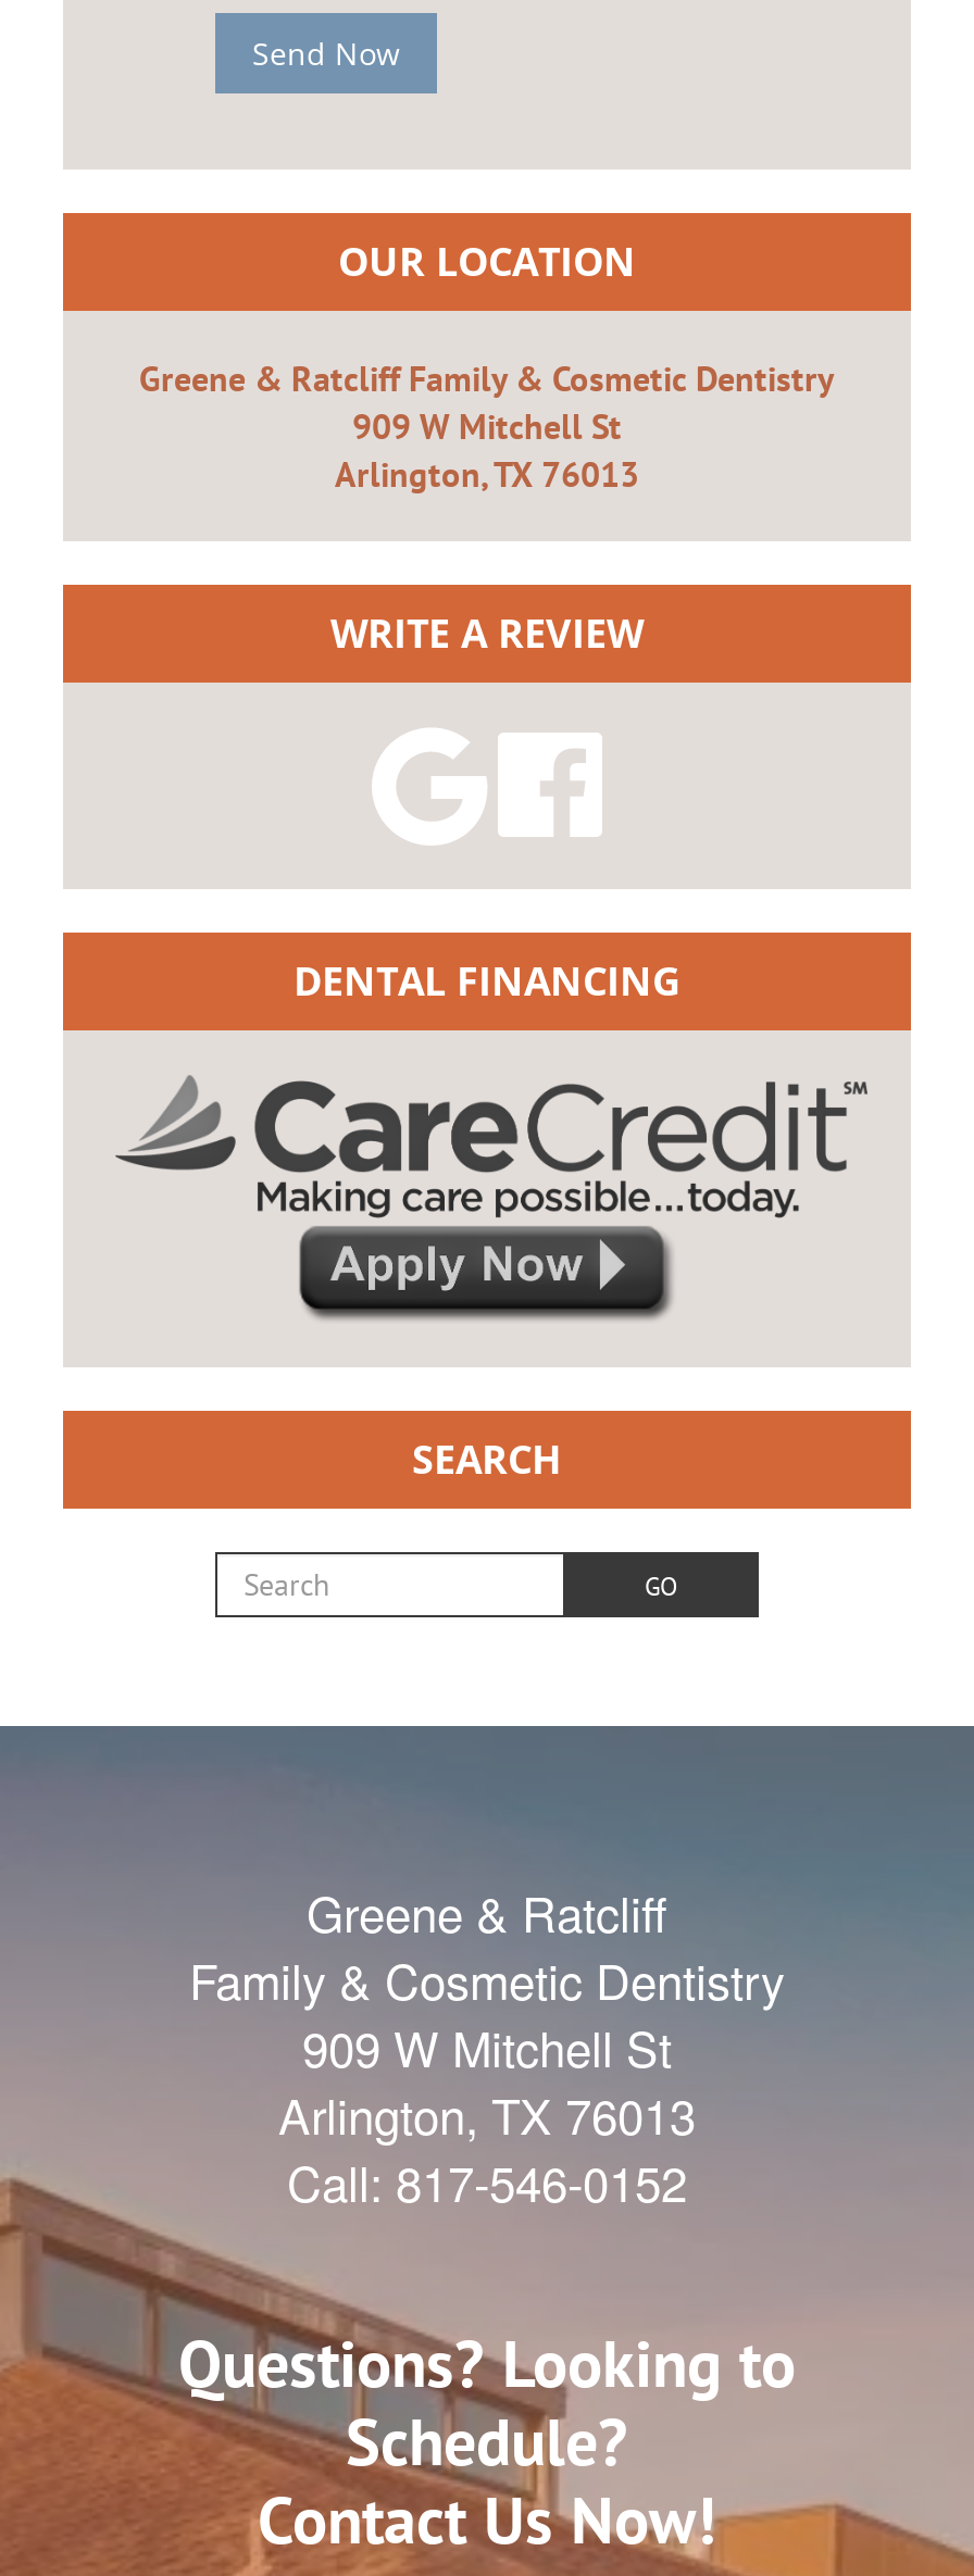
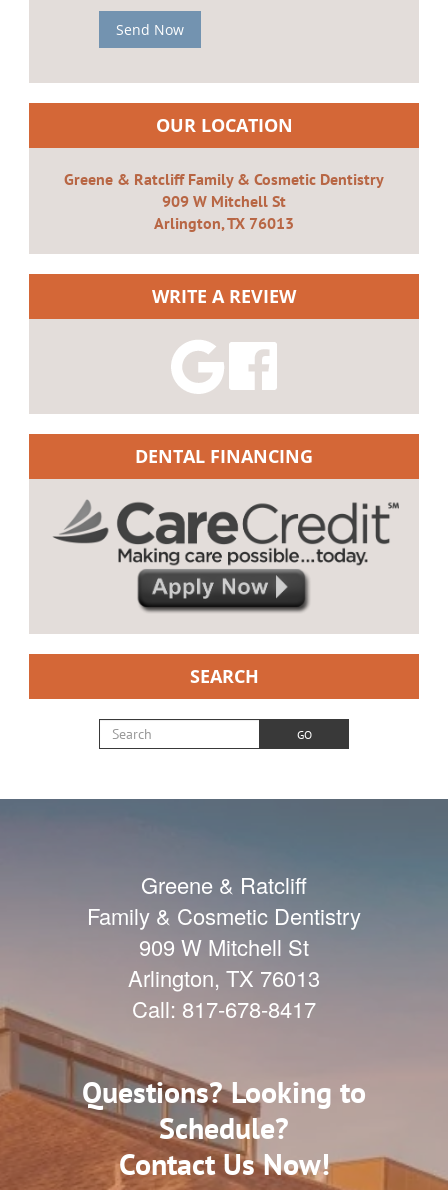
[287,2148,687,2215] Call: 817-546-0152 -> [132,993,316,1024] Call: 817-678-8417

